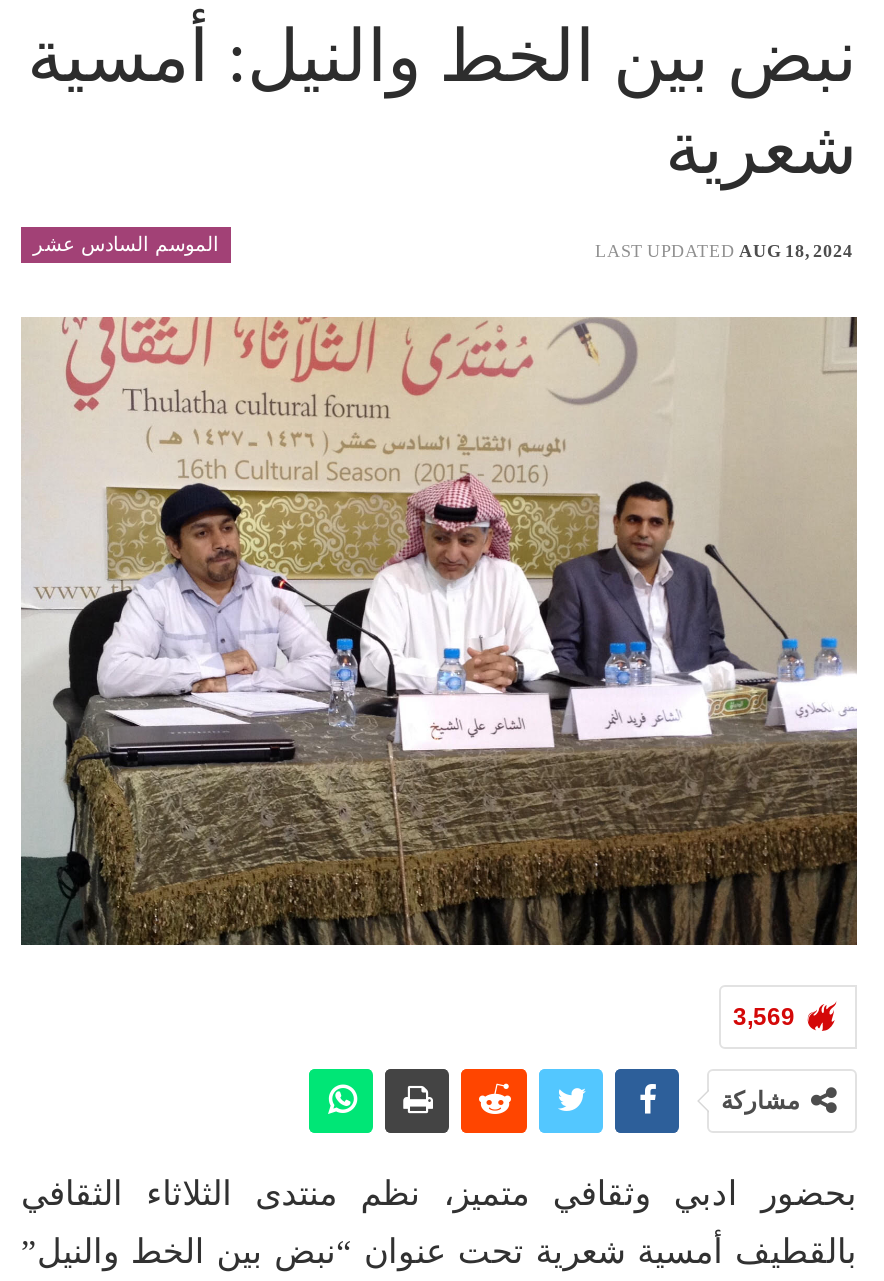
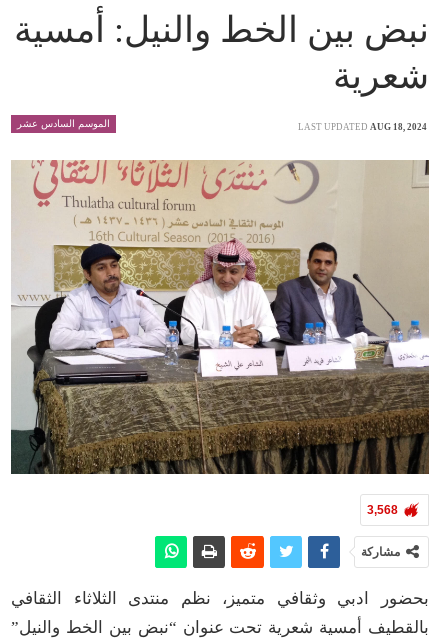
[733,1002,795,1030] 3,569 -> [367,502,398,516] 3,568

